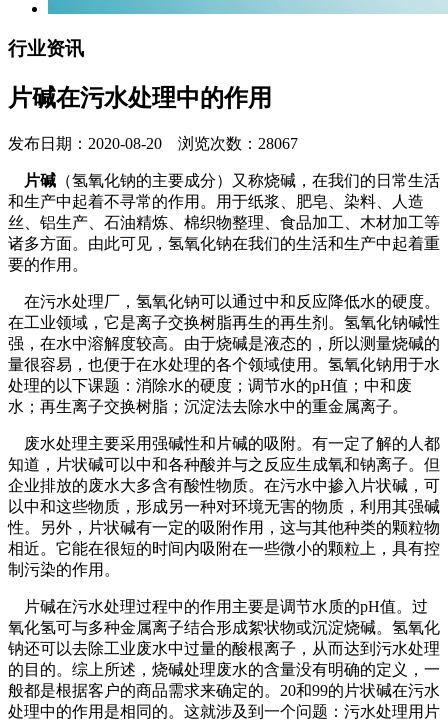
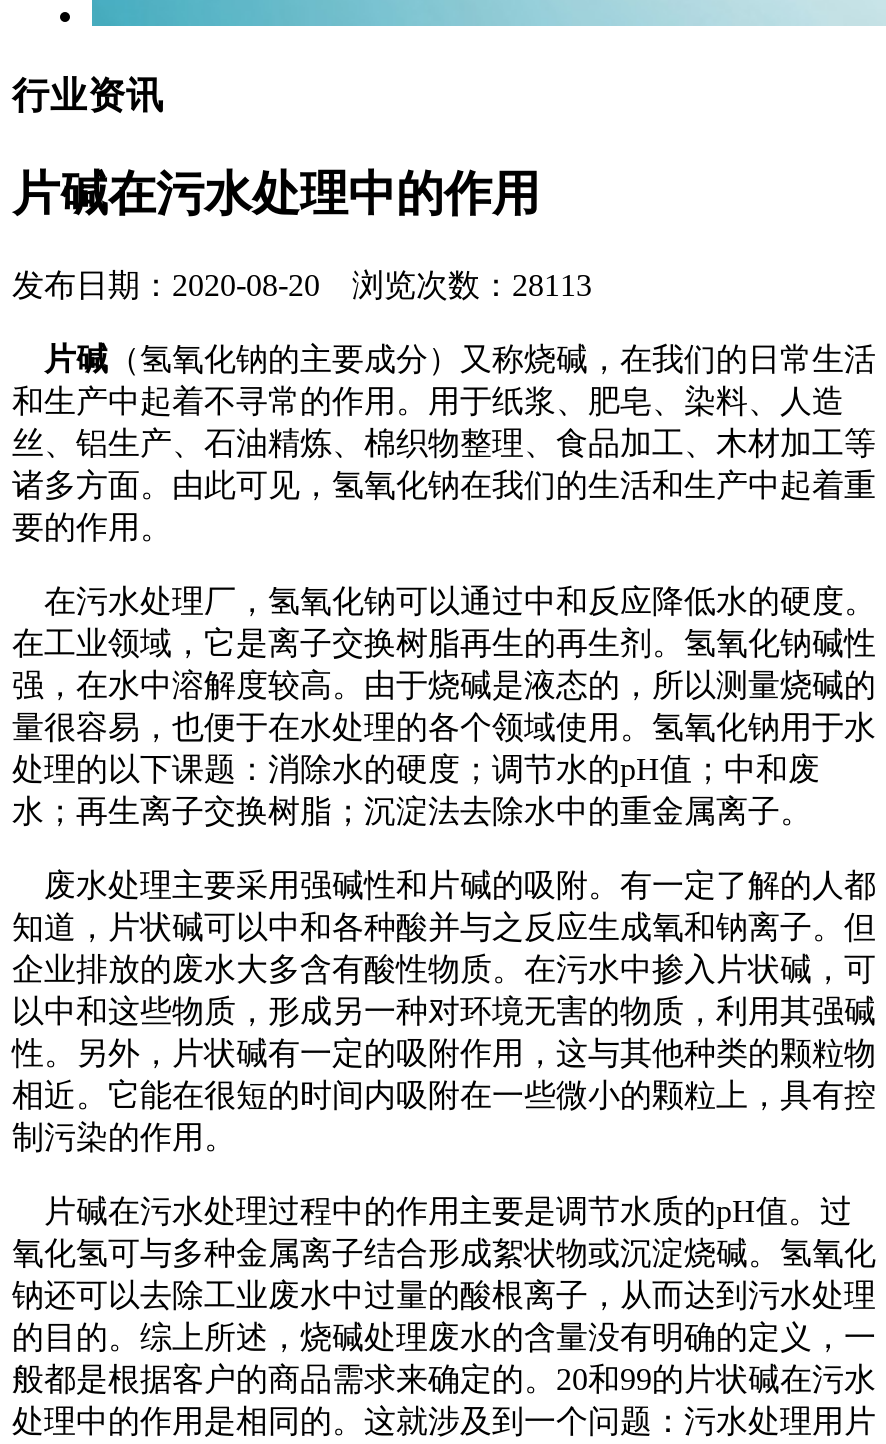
[8,135,298,152] 发布日期：2020-08-20 浏览次数：28067 -> [12,268,592,302] 发布日期：2020-08-20 浏览次数：28113

